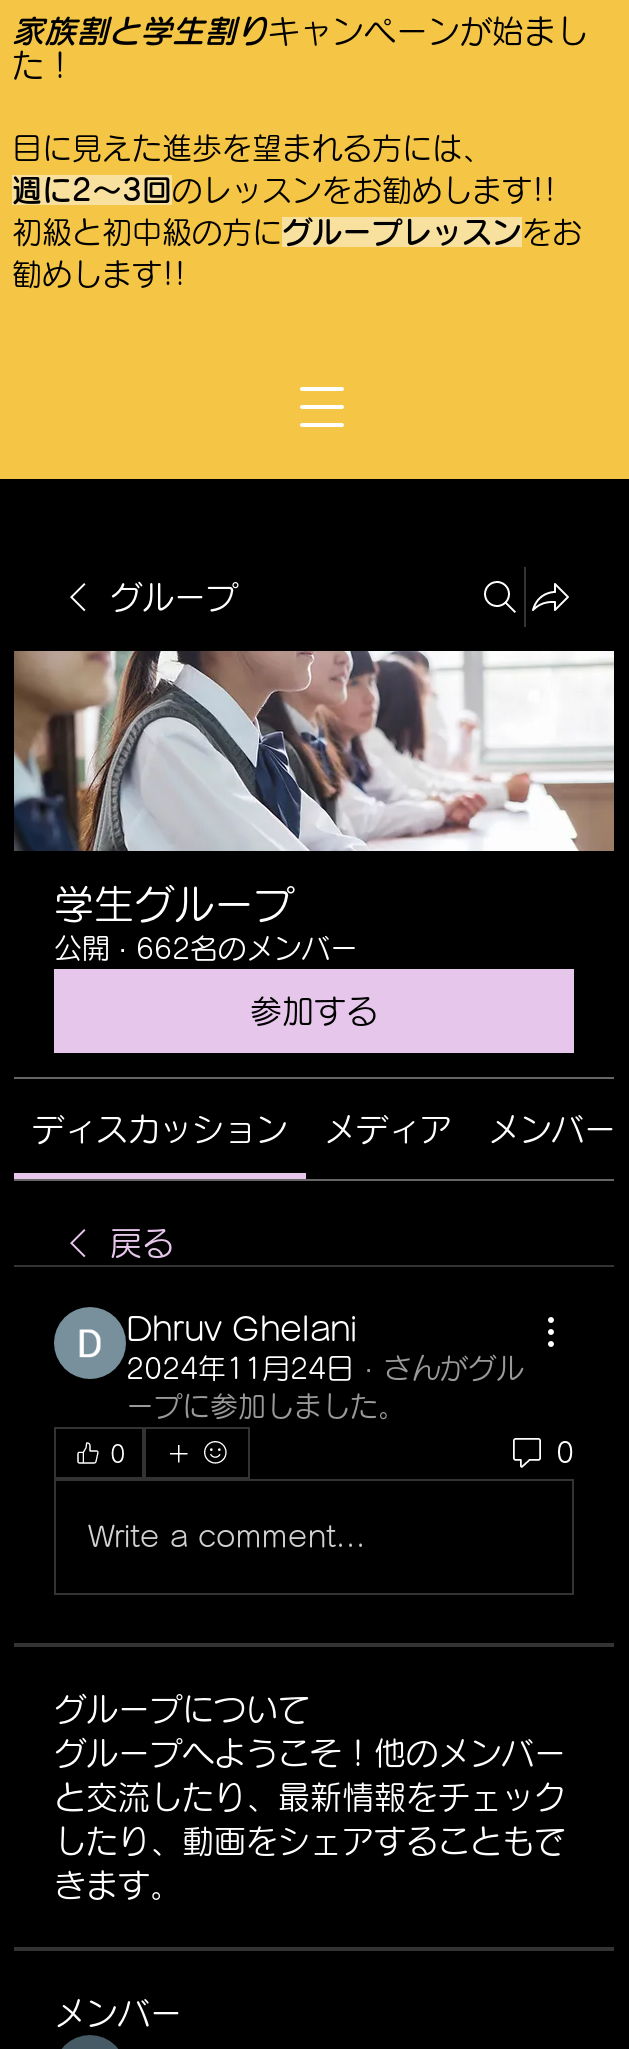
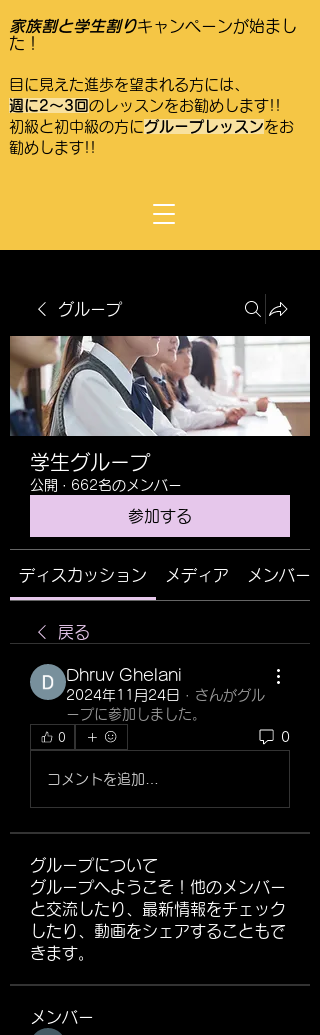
[88,1522,366,1550] Write a comment... -> [47,771,159,785] コメントを追加…

